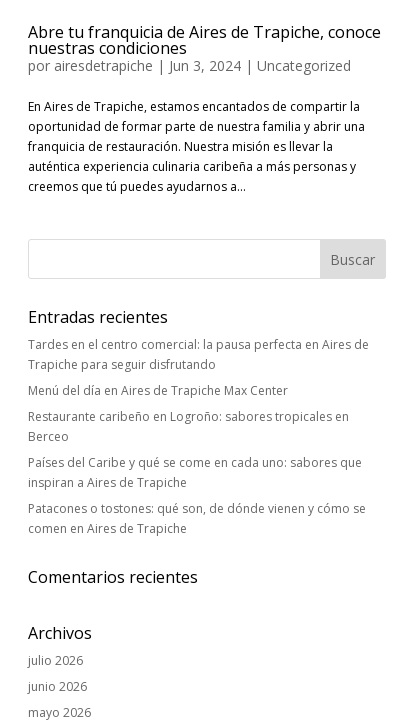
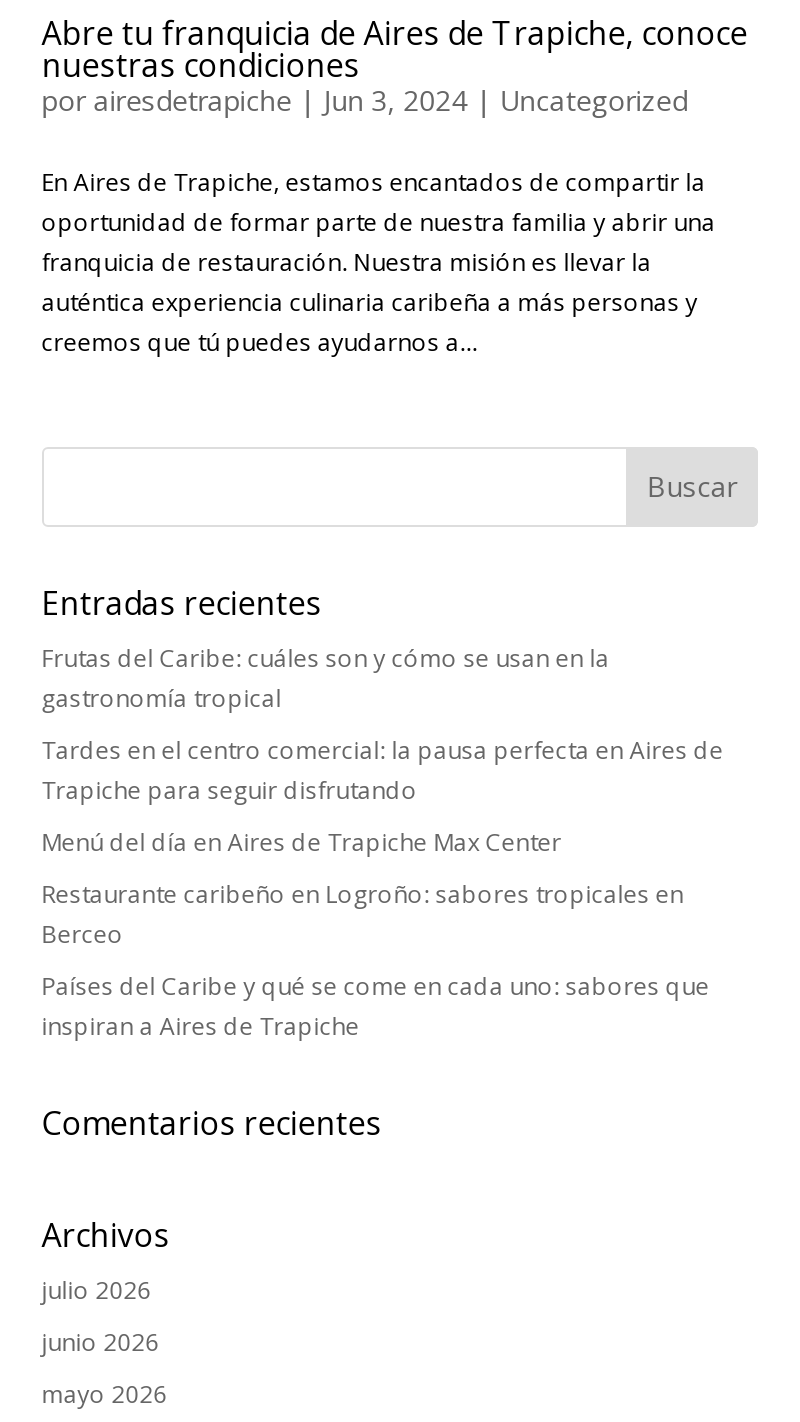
none -> [42,640,610,714] Frutas del Caribe: cuáles son y cómo se usan en la | gastronomía tropical
moved [28,336,369,491] -> [42,732,724,1042]: Tardes en el centro comercial: la pausa perfecta en Aires de | Trapiche para seguir disfrutando | Menú del día en Aires de Trapiche Max Center | Restaurante caribeño en Logroño: sabores tropicales en | Berceo | Países del Caribe y qué se come en cada uno: sabores que | inspiran a Aires de Trapiche
[28,500,366,537] Patacones o tostones: qué son, de dónde vienen y cómo se | comen en Aires de Trapiche -> none

